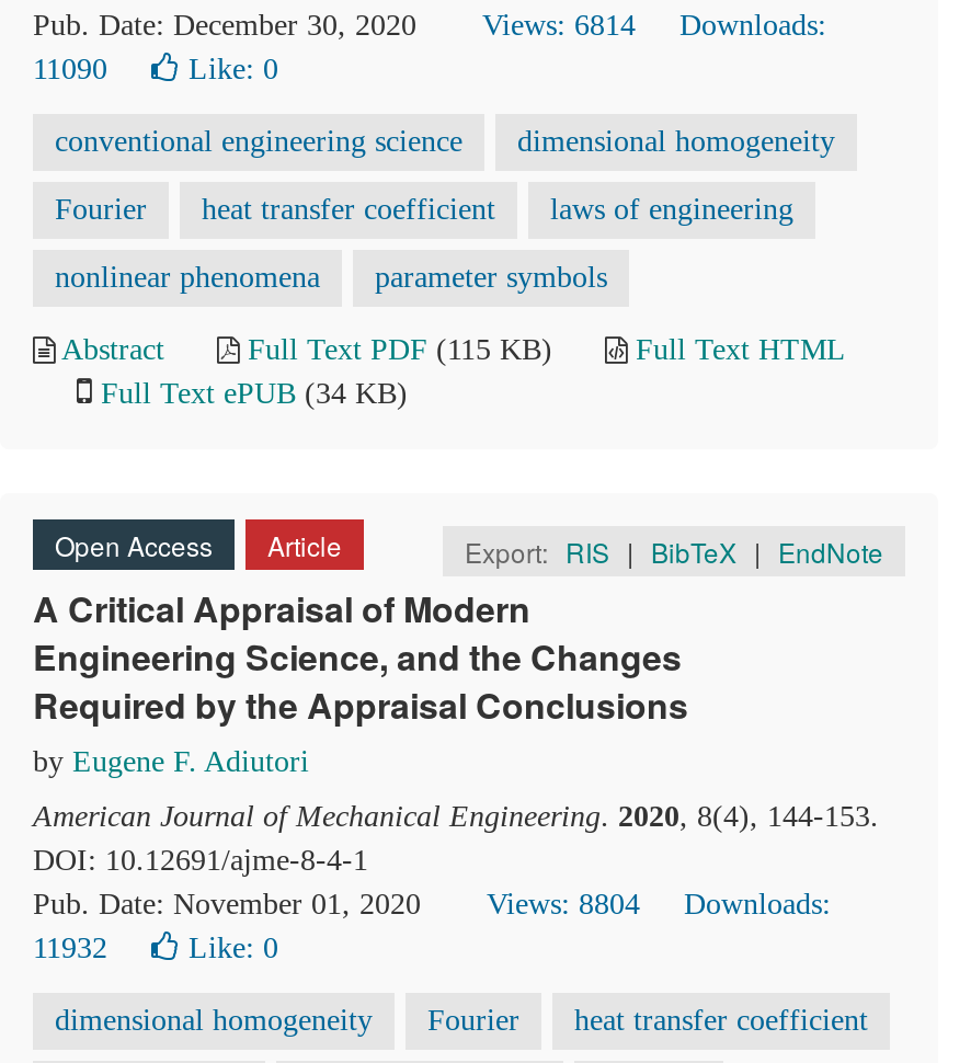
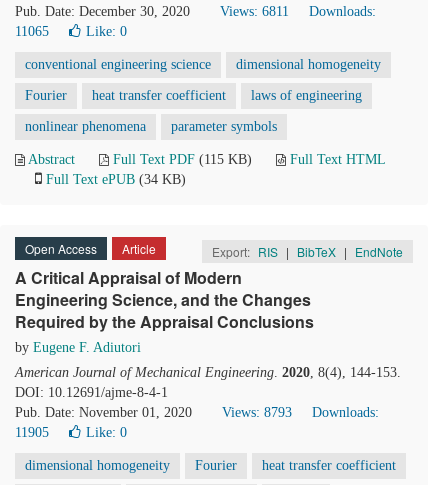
[33,9,826,42] Pub. Date: December 30, 2020 Views: 6814 Downloads: -> [15,4,376,19] Pub. Date: December 30, 2020 Views: 6811 Downloads:
[33,53,107,85] 11090 -> [15,24,49,39] 11065
[33,888,831,921] Pub. Date: November 01, 2020 Views: 8804 Downloads: -> [15,405,379,420] Pub. Date: November 01, 2020 Views: 8793 Downloads:
[33,931,107,964] 11932 -> [15,425,49,440] 11905

